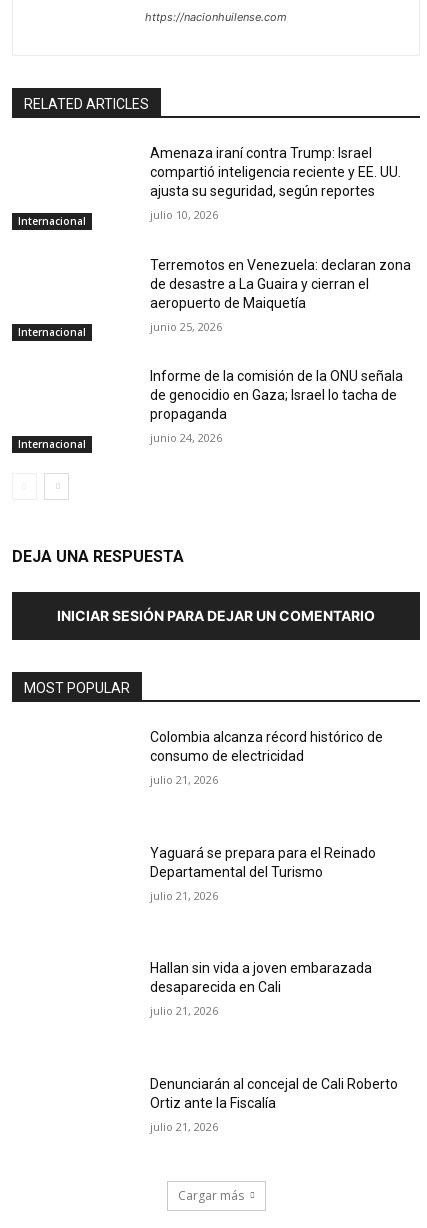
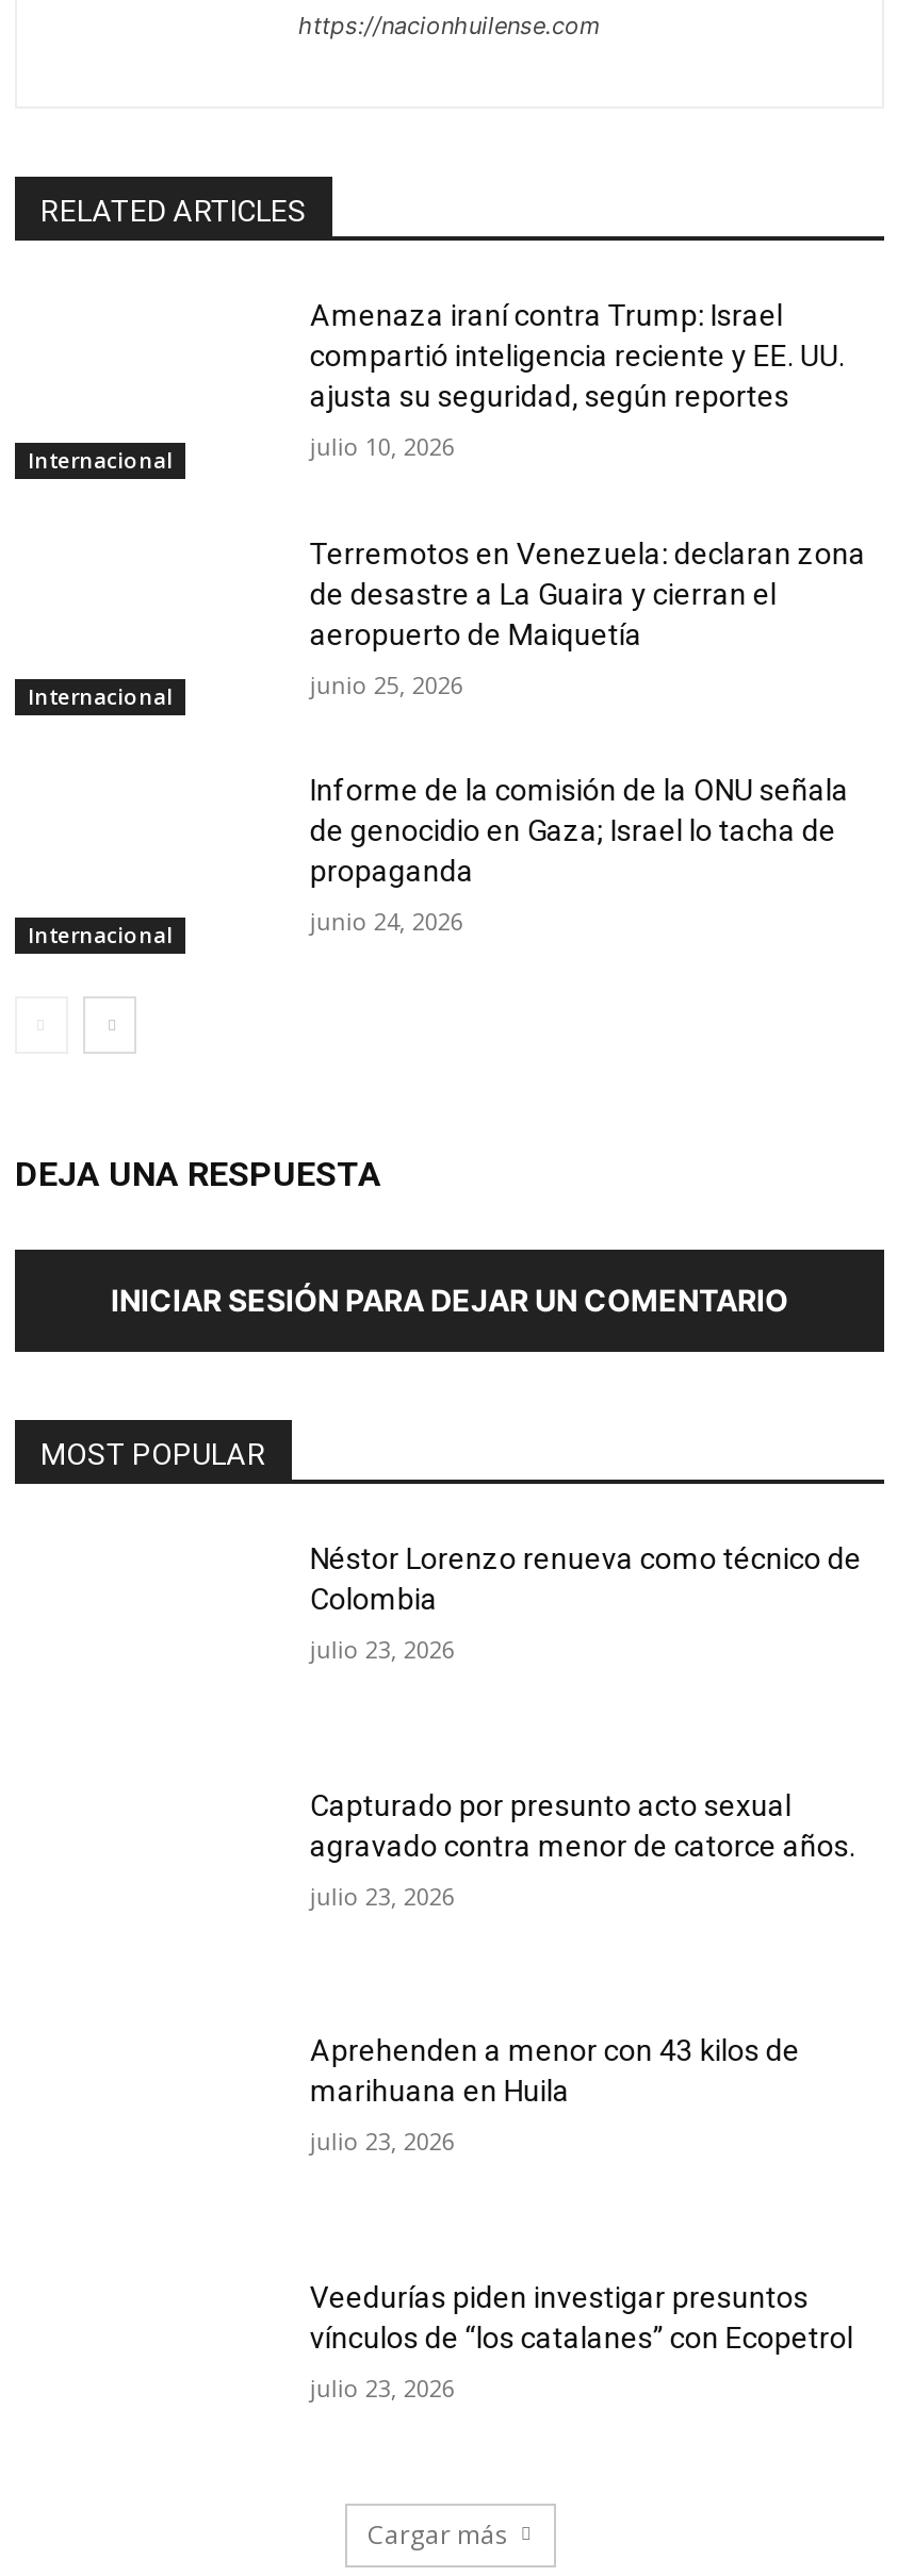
[150,729,383,764] Colombia alcanza récord histórico de | consumo de electricidad -> [310,1541,862,1616] Néstor Lorenzo renueva como técnico de | Colombia
[150,772,218,787] julio 21, 2026 -> [310,1633,455,1665] julio 23, 2026
[150,845,376,880] Yaguará se prepara para el Reinado | Departamental del Turismo -> [310,1787,855,1862] Capturado por presunto acto sexual | agravado contra menor de catorce años.
[150,888,218,903] julio 21, 2026 -> [310,1879,455,1911] julio 23, 2026
[150,960,372,995] Hallan sin vida a joven embarazada | desaparecida en Cali -> [310,2034,800,2108] Aprehenden a menor con 43 kilos de | marihuana en Huila
[150,1003,218,1018] julio 21, 2026 -> [310,2125,455,2157] julio 23, 2026
[150,1076,398,1111] Denunciarán al concejal de Cali Roberto | Ortiz ante la Fiscalía -> [310,2280,853,2355] Veedurías piden investigar presuntos | vínculos de “los catalanes” con Ecopetrol
[150,1119,218,1134] julio 21, 2026 -> [310,2372,455,2404] julio 23, 2026

